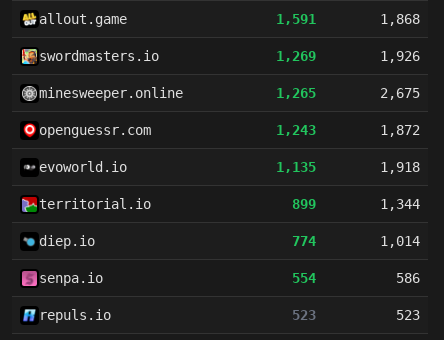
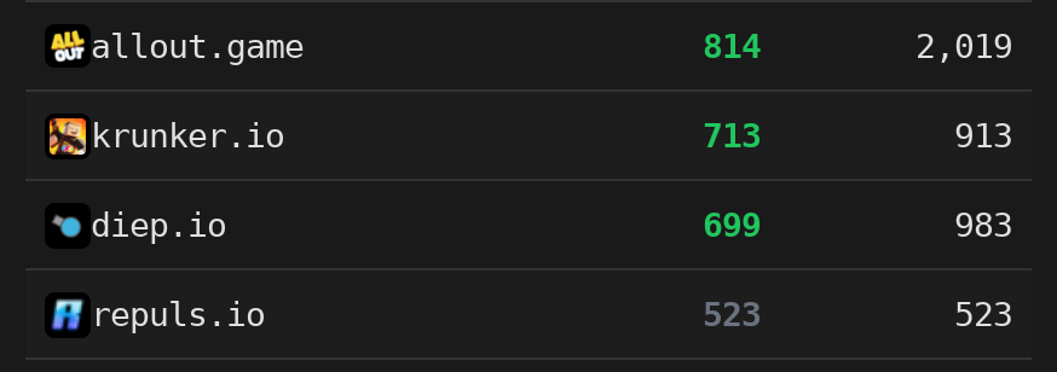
[39,11,420,212] 1,591 | 1,868 | swordmasters.io | 1,269 | 1,926 | minesweeper.online | 1,265 | 2,675 | openguessr.com | 1,243 | 1,872 | evoworld.io | 1,135 | 1,918 | territorial.io | 899 | 1,344 -> [91,27,1012,155] 814 | 2,019 | krunker.io | 713 | 913
[39,233,420,286] 774 | 1,014 | senpa.io | 554 | 586 -> [703,205,1012,244] 699 | 983

